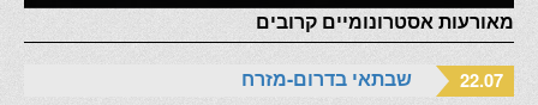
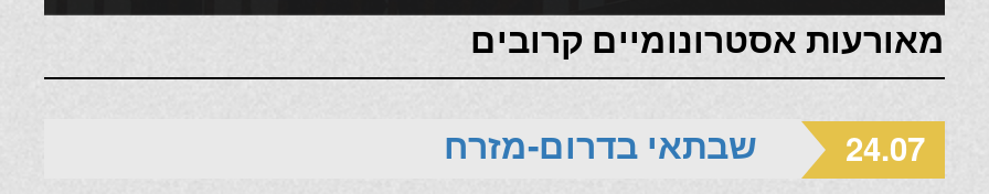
[241,64,503,93] 22.07 שבתאי בדרום-מזרח -> [444,118,925,171] 24.07 שבתאי בדרום-מזרח

